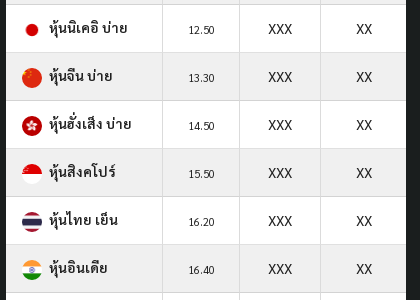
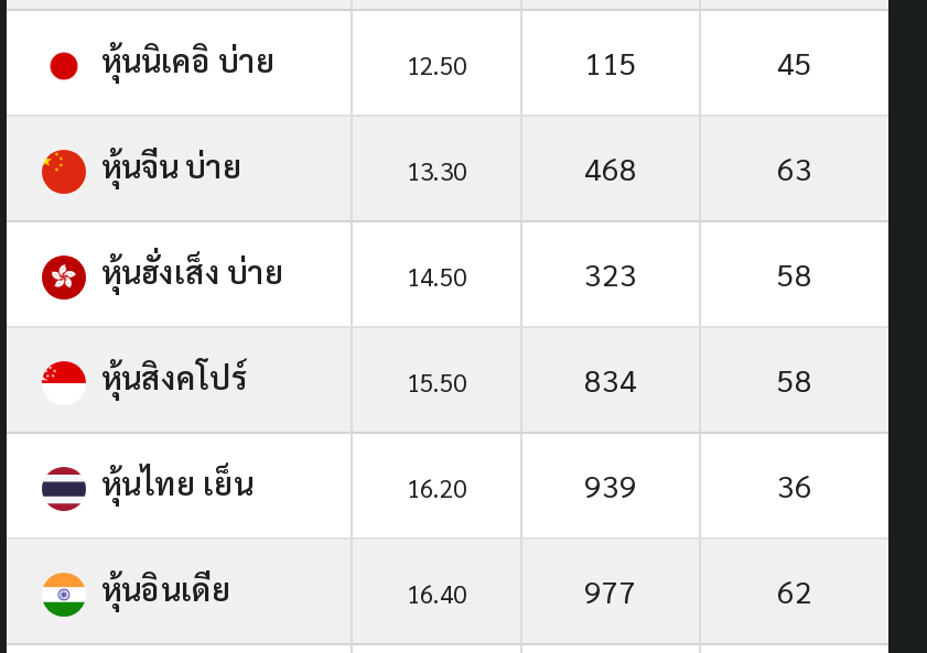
[268,19,371,37] XXX | XX -> [584,41,812,81] 115 | 45
[268,67,371,85] XXX | XX -> [584,147,812,187] 468 | 63
[268,115,371,133] XXX | XX -> [584,253,812,292] 323 | 58
[268,163,371,181] XXX | XX -> [584,359,812,398] 834 | 58
[268,211,371,229] XXX | XX -> [584,464,812,504] 939 | 36
[268,259,371,277] XXX | XX -> [584,570,812,610] 977 | 62

